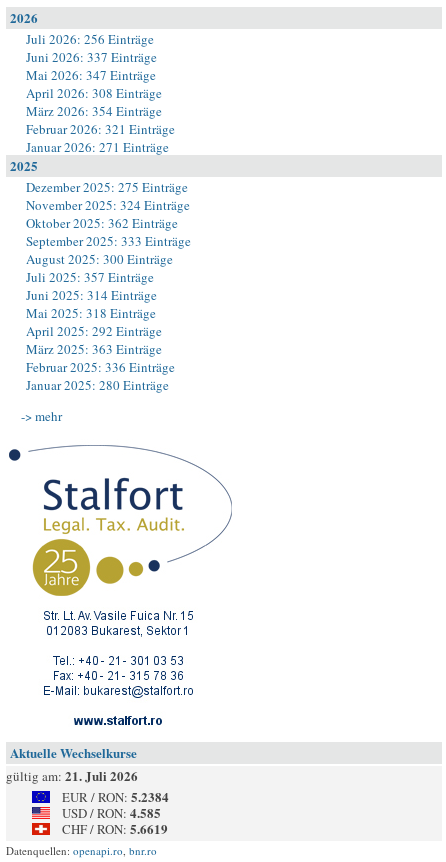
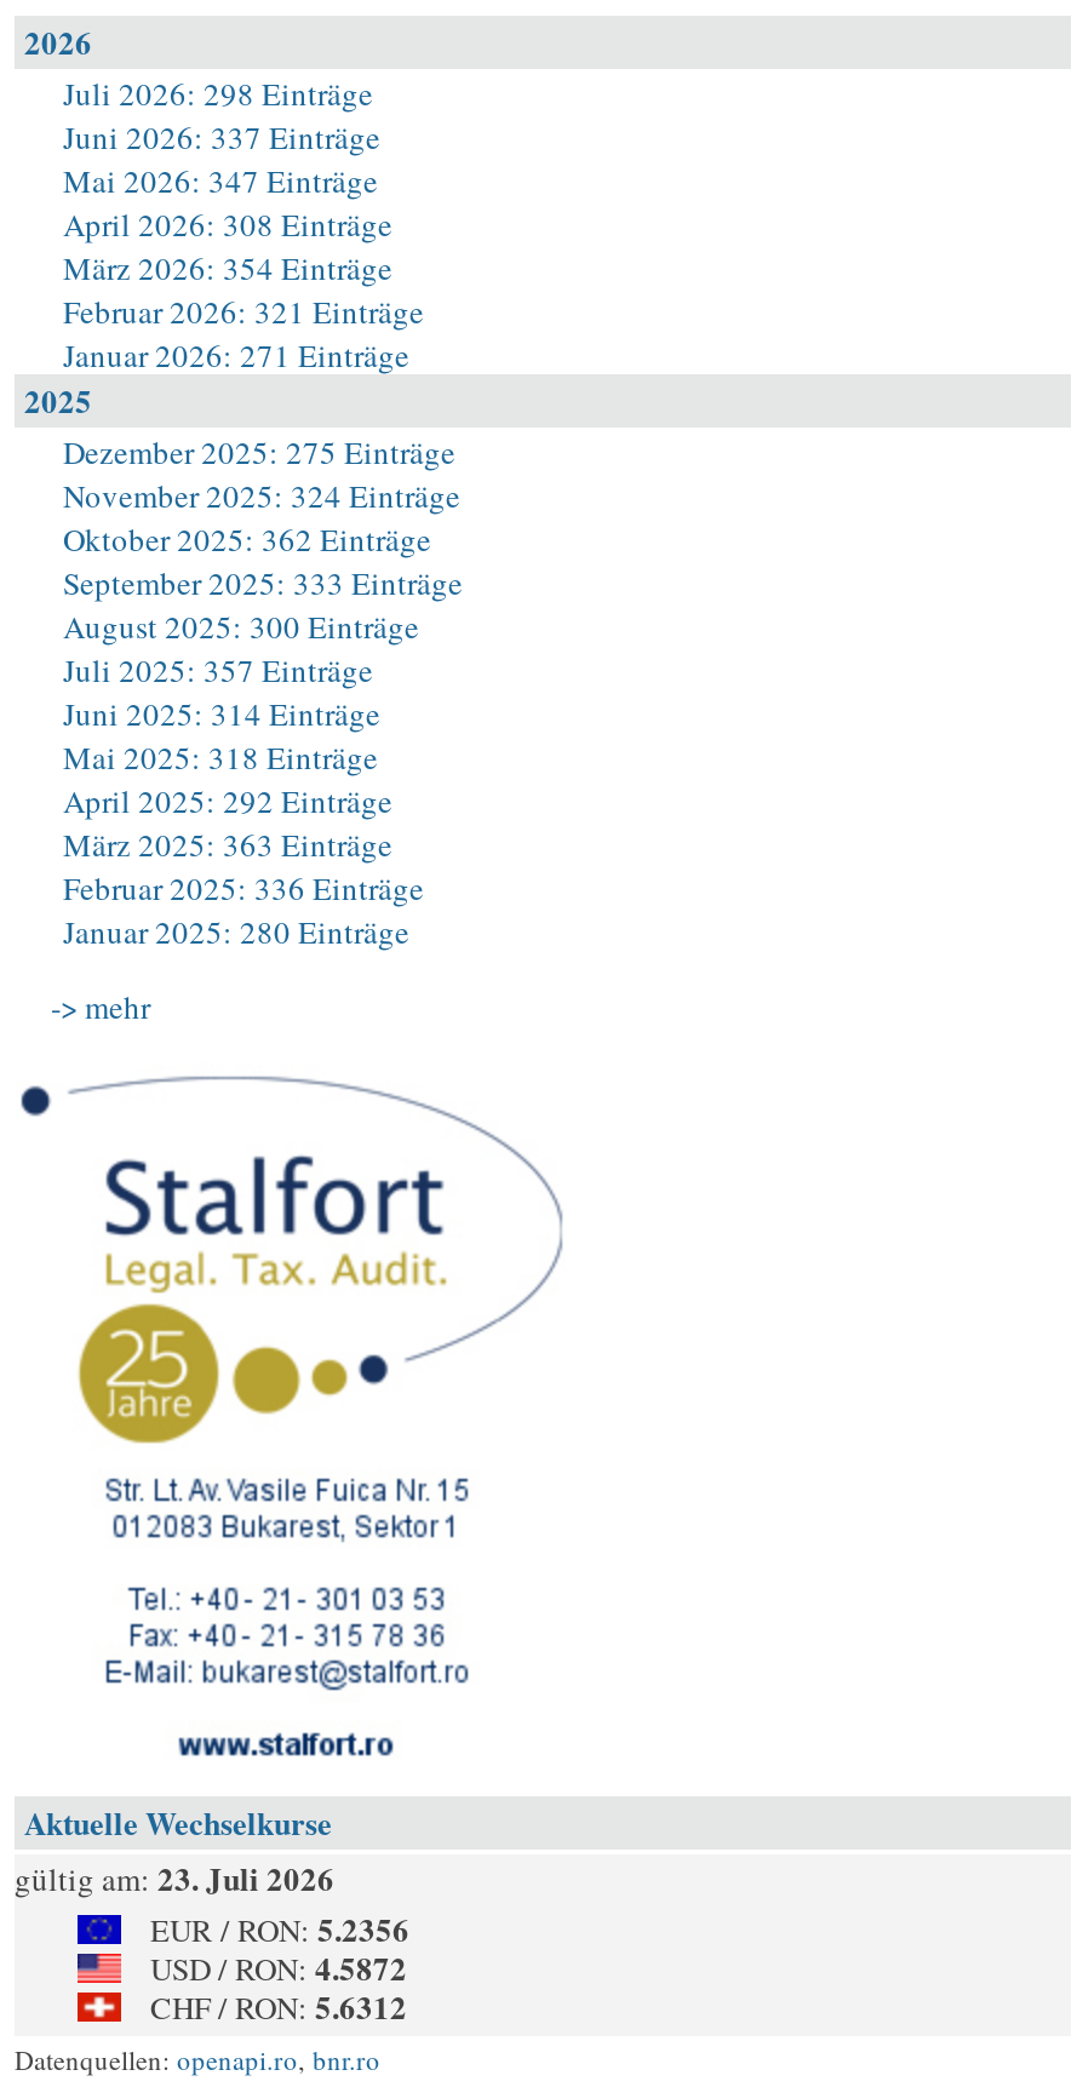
[26,30,154,48] Juli 2026: 256 Einträge -> [63,71,373,115] Juli 2026: 298 Einträge
[6,766,138,785] gültig am: 21. Juli 2026 -> [15,1854,334,1900] gültig am: 23. Juli 2026
[62,787,169,806] EUR / RON: 5.2384 -> [150,1905,409,1951] EUR / RON: 5.2356
[62,803,161,822] USD / RON: 4.585 -> [150,1944,407,1990] USD / RON: 4.5872
[62,819,168,838] CHF / RON: 5.6619 -> [150,1983,407,2029] CHF / RON: 5.6312

